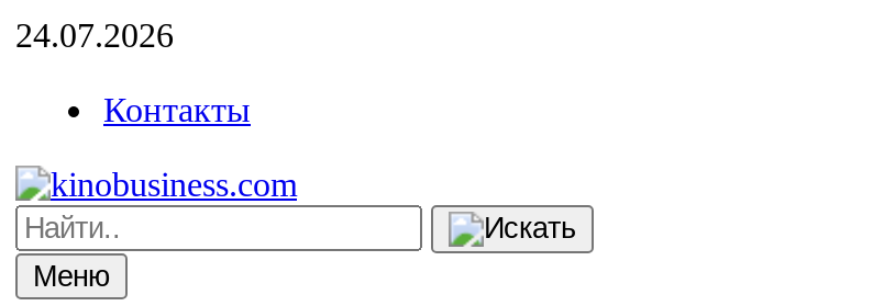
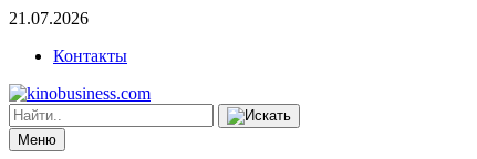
[15,16,174,54] 24.07.2026 -> [9,9,89,28] 21.07.2026

